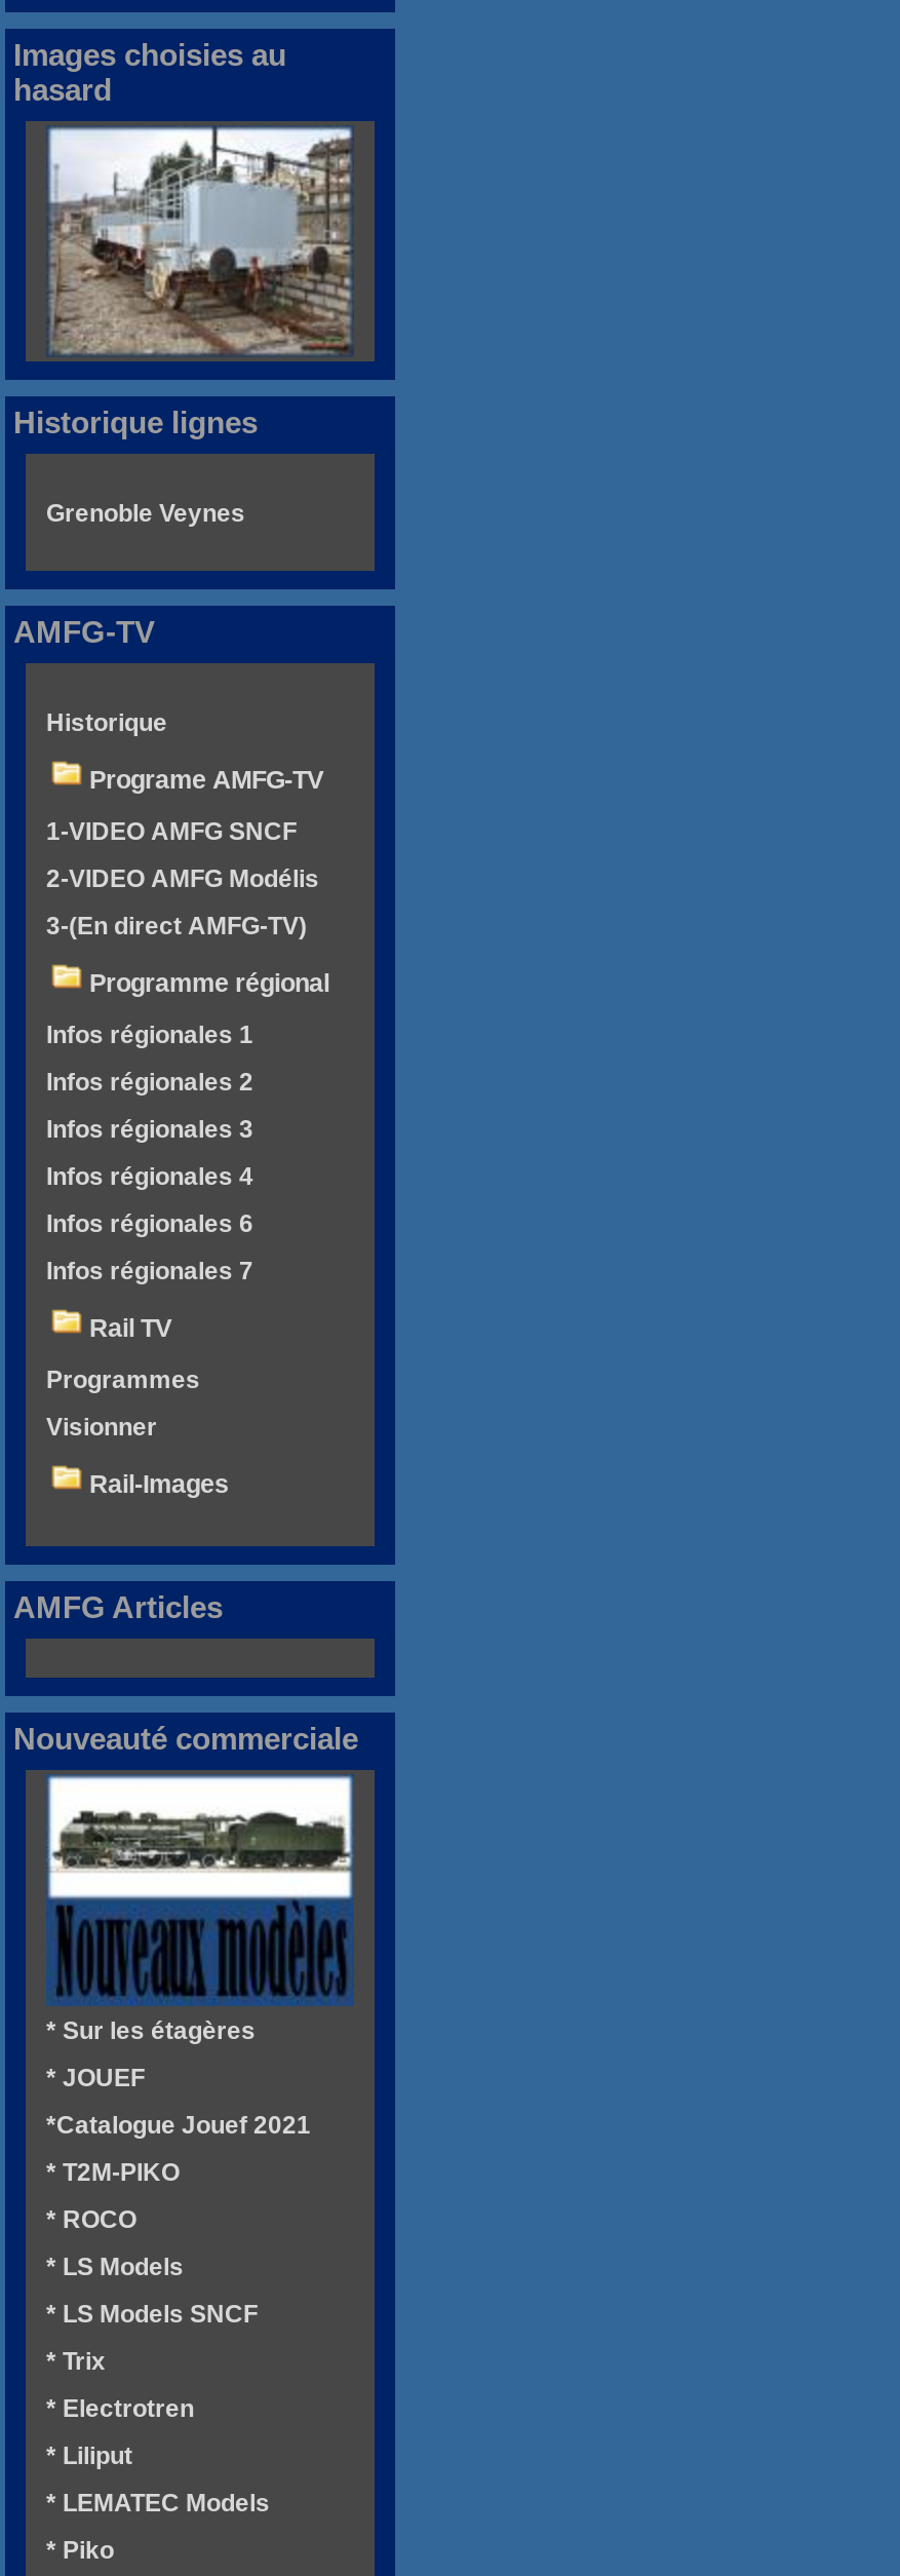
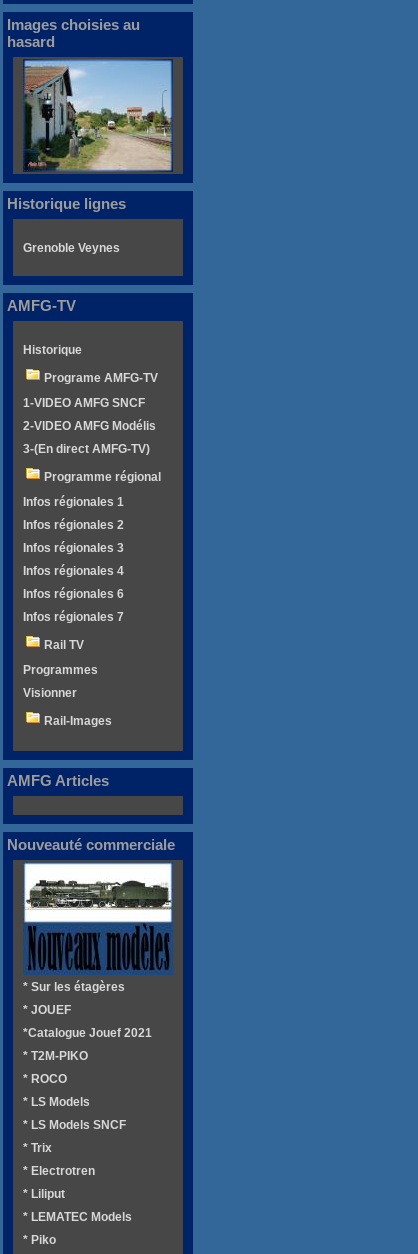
[46,125,352,355] [image] -> [23,59,173,172] [image]

